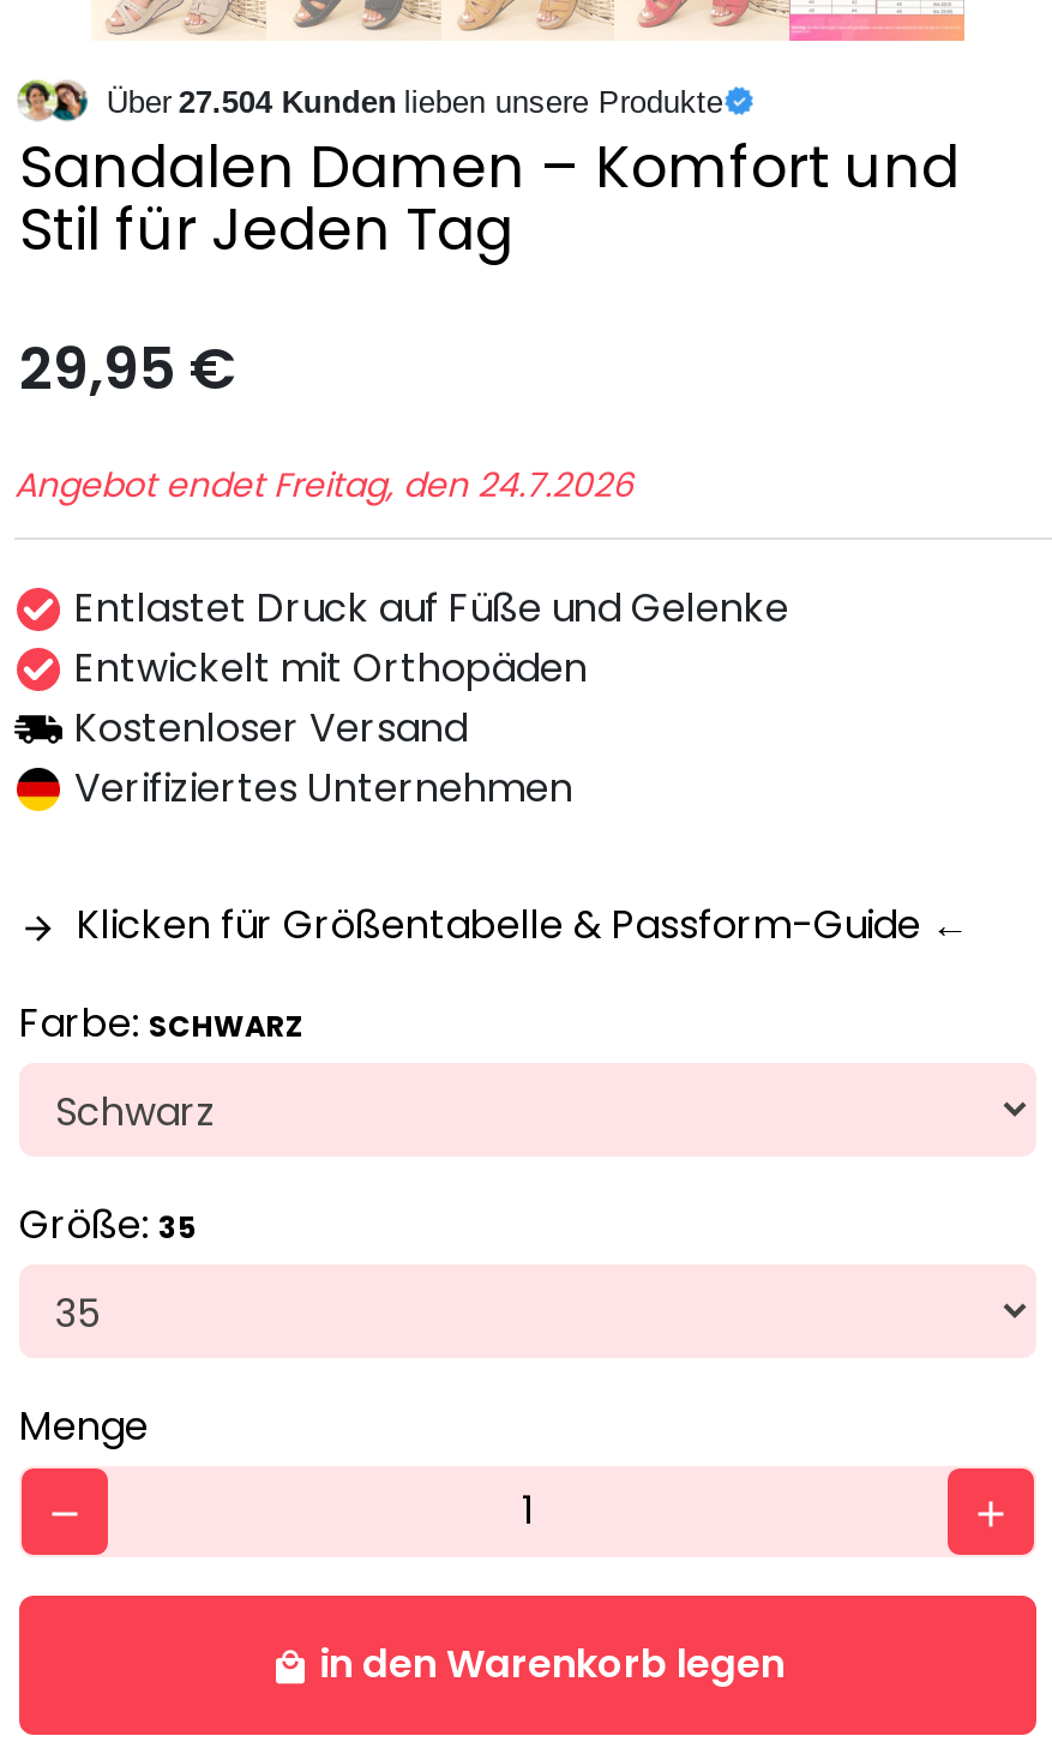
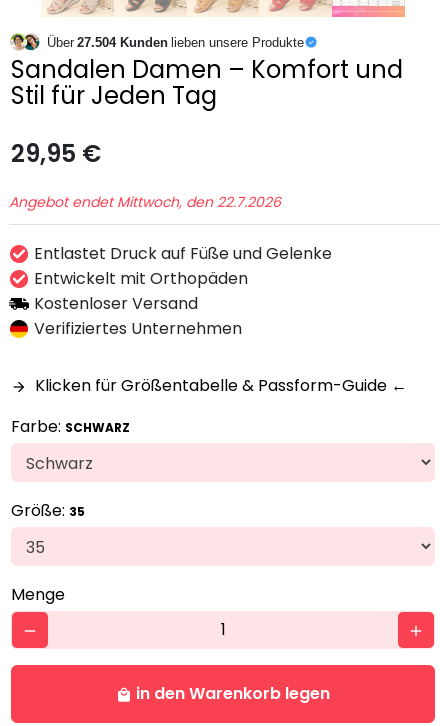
[14,461,633,509] Angebot endet Freitag, den 24.7.2026 -> [9,192,281,212] Angebot endet Mittwoch, den 22.7.2026

